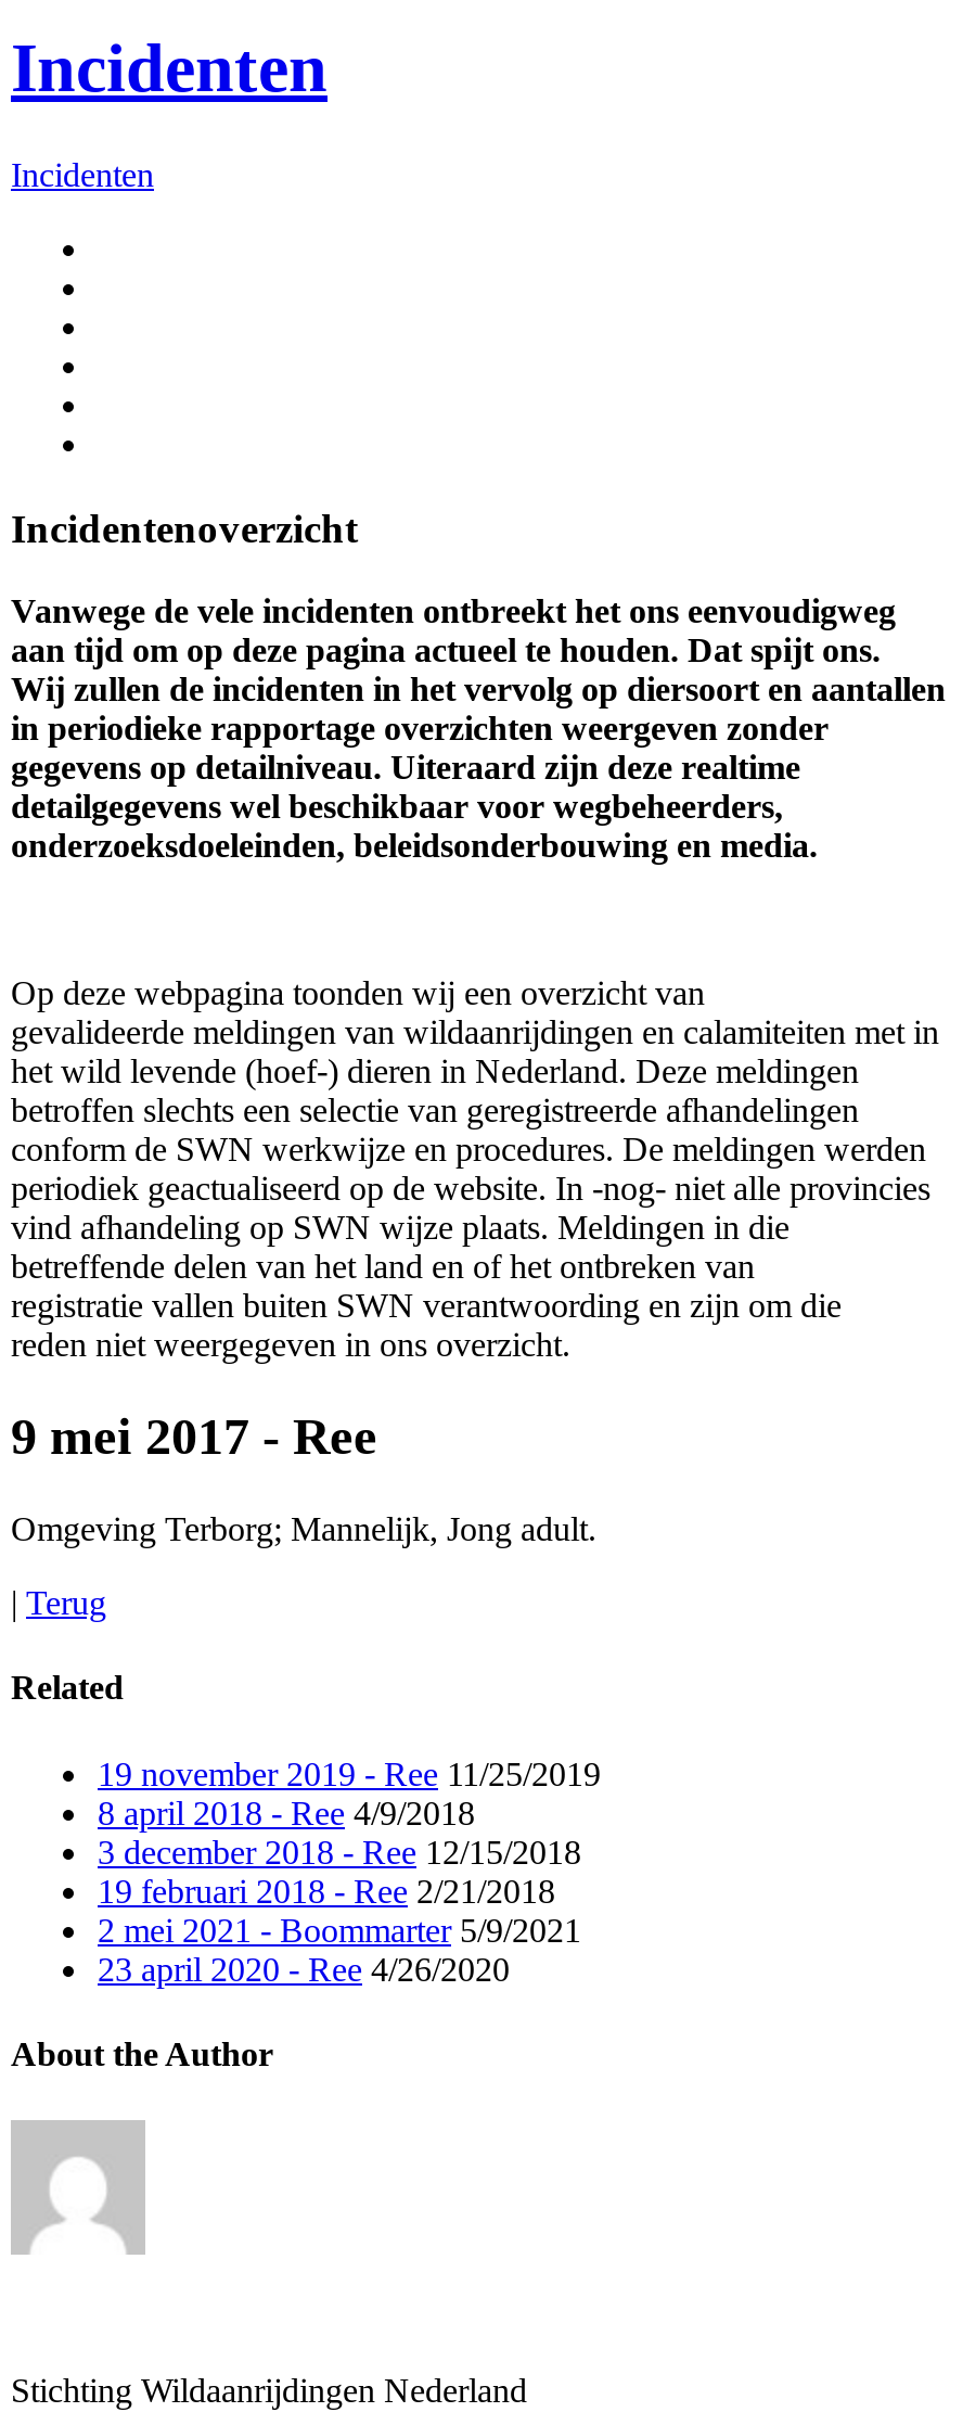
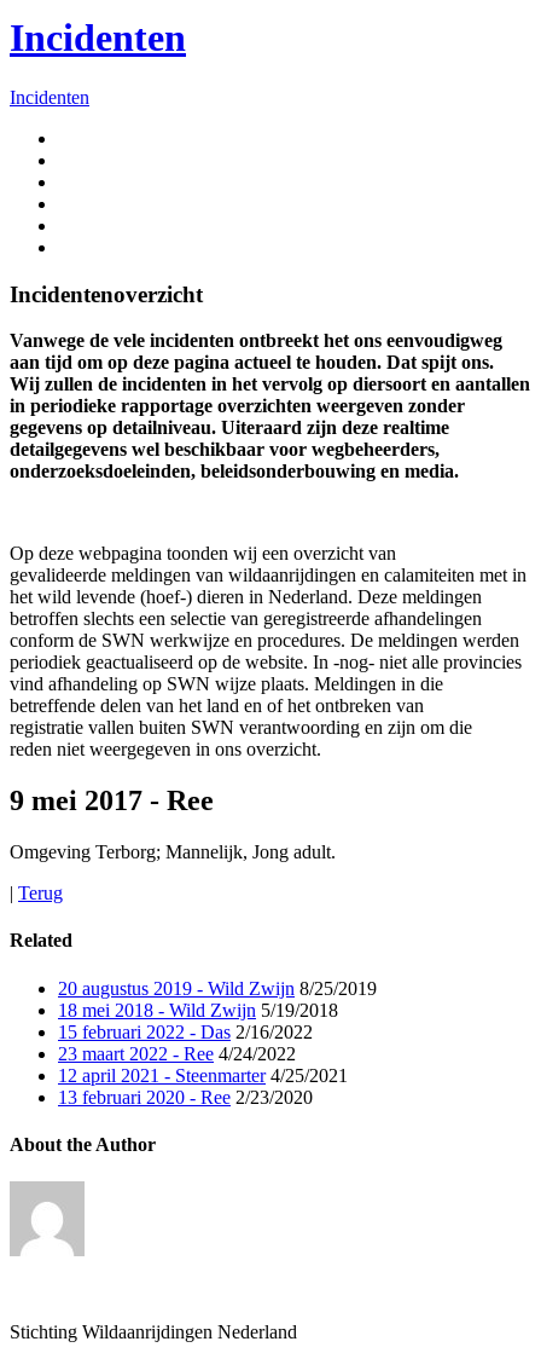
[98,1755,601,1987] 19 november 2019 - Ree 11/25/2019 | 8 april 2018 - Ree 4/9/2018 | 3 december 2018 - Ree 12/15/2018 | 19 februari 2018 - Ree 2/21/2018 | 2 mei 2021 - Boommarter 5/9/2021 | 23 april 2020 - Ree 4/26/2020 -> [58,978,377,1107] 20 augustus 2019 - Wild Zwijn 8/25/2019 | 18 mei 2018 - Wild Zwijn 5/19/2018 | 15 februari 2022 - Das 2/16/2022 | 23 maart 2022 - Ree 4/24/2022 | 12 april 2021 - Steenmarter 4/25/2021 | 13 februari 2020 - Ree 2/23/2020

